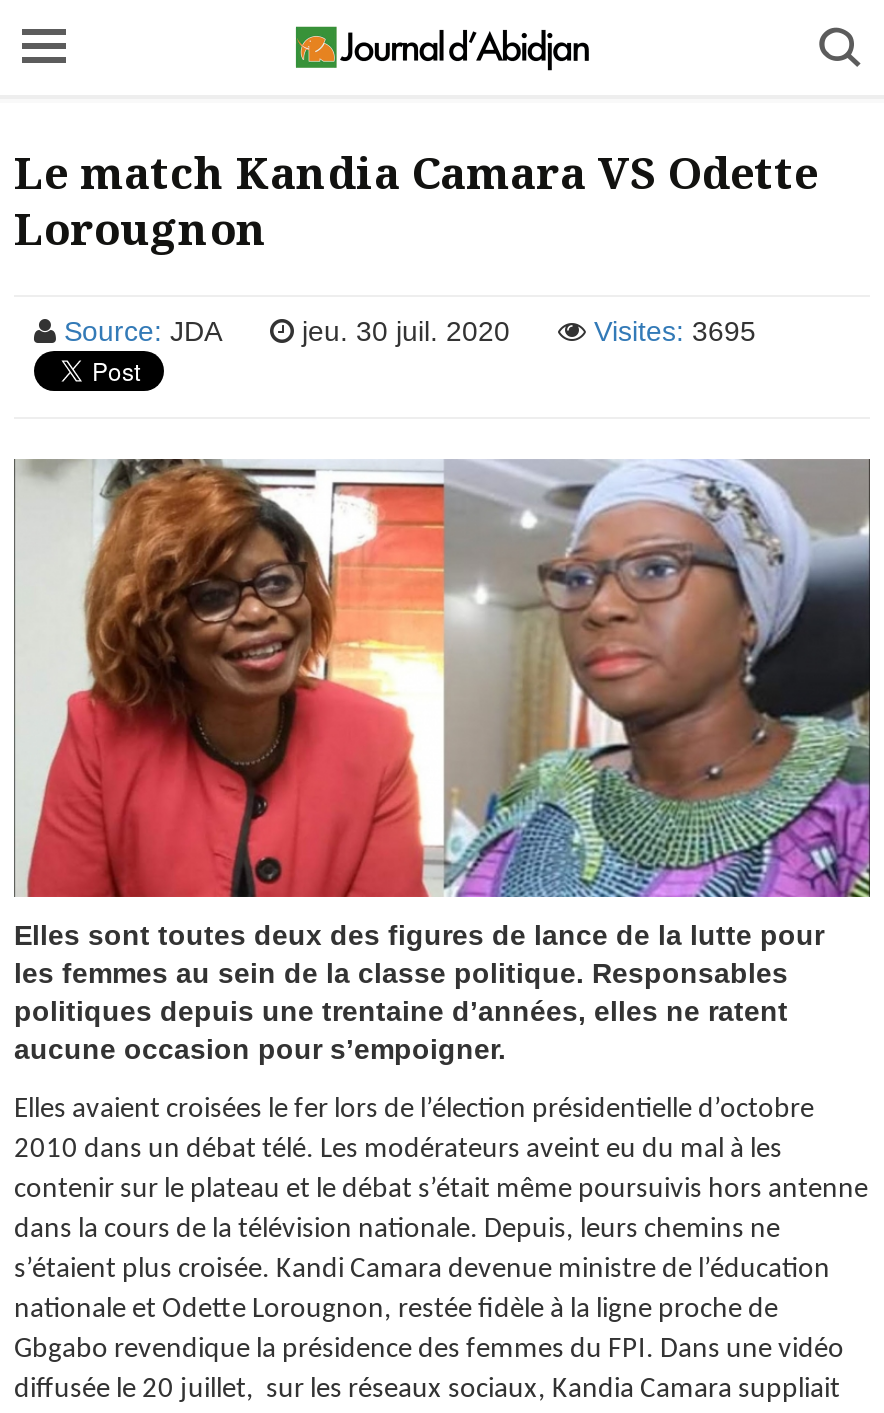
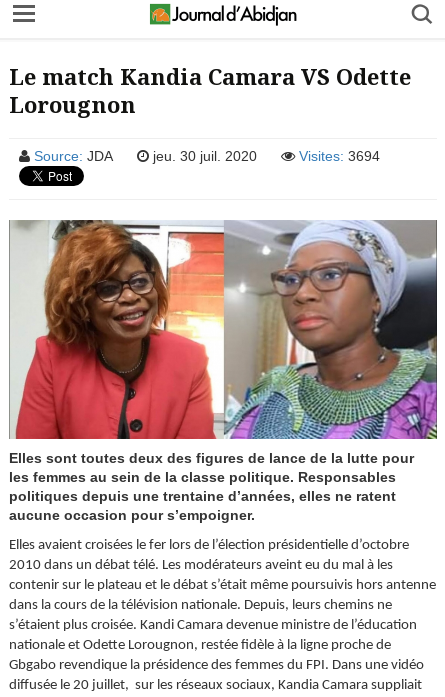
[594,315,756,347] Visites: 3695 -> [299,148,380,164] Visites: 3694

